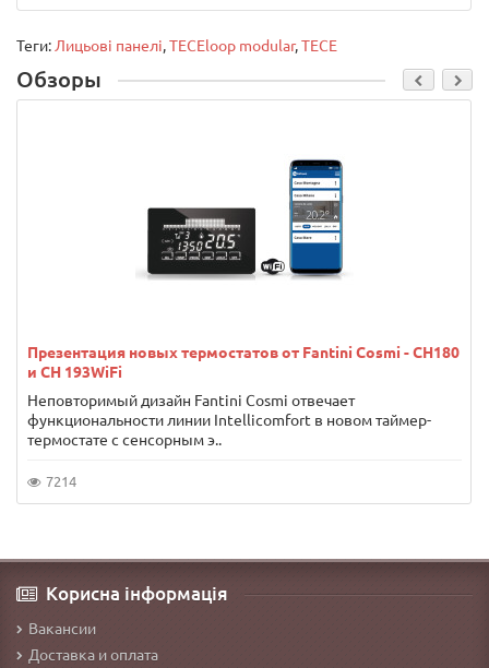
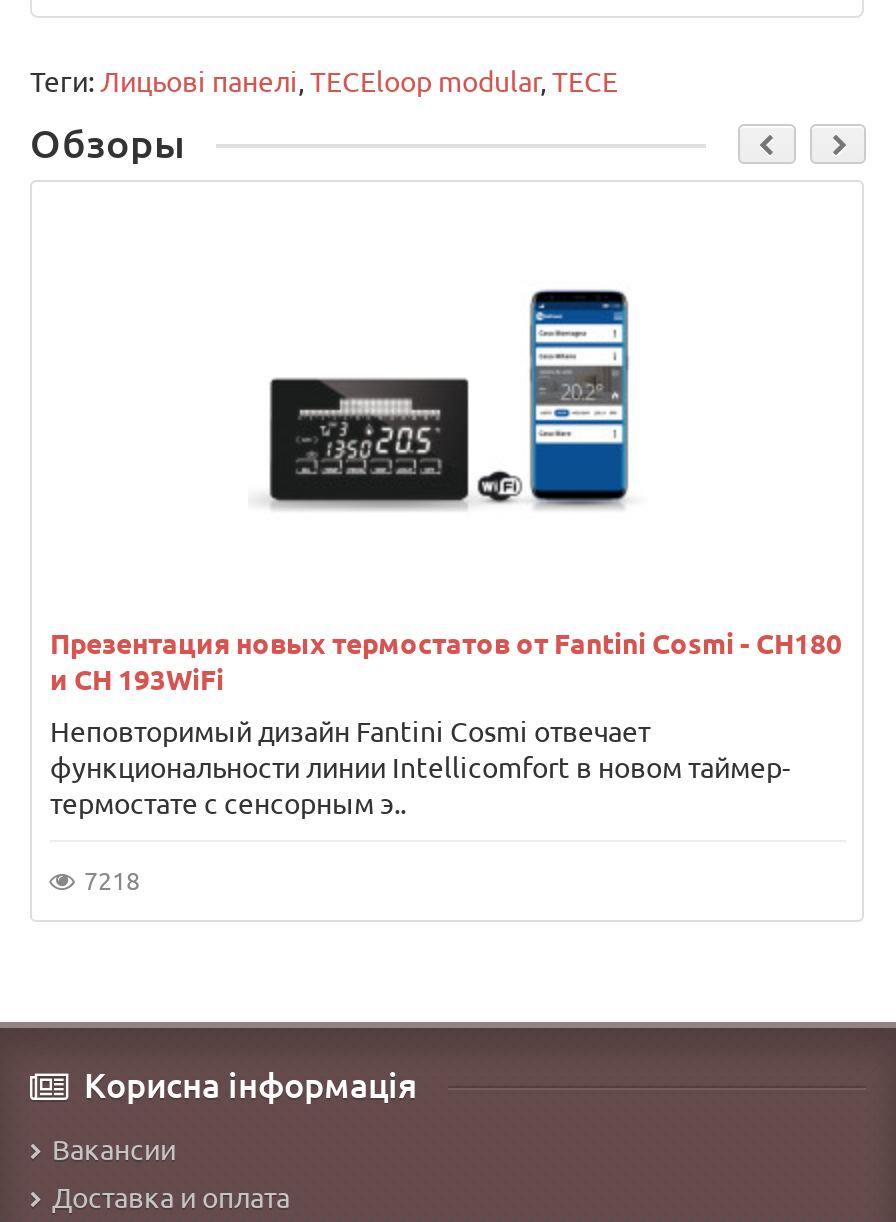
[46,472,76,490] 7214 -> [84,862,140,896] 7218

